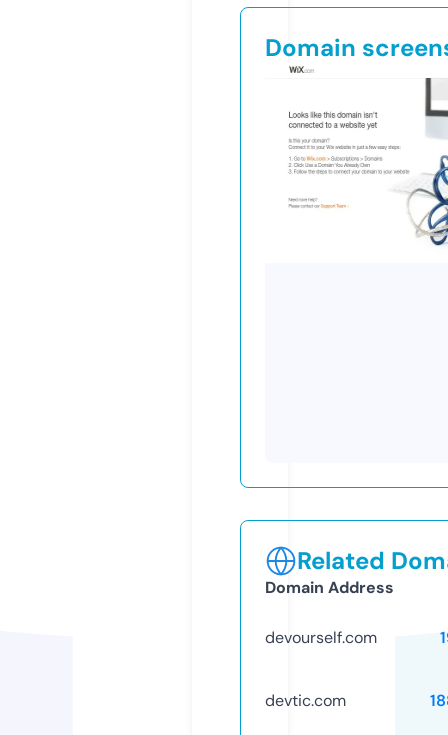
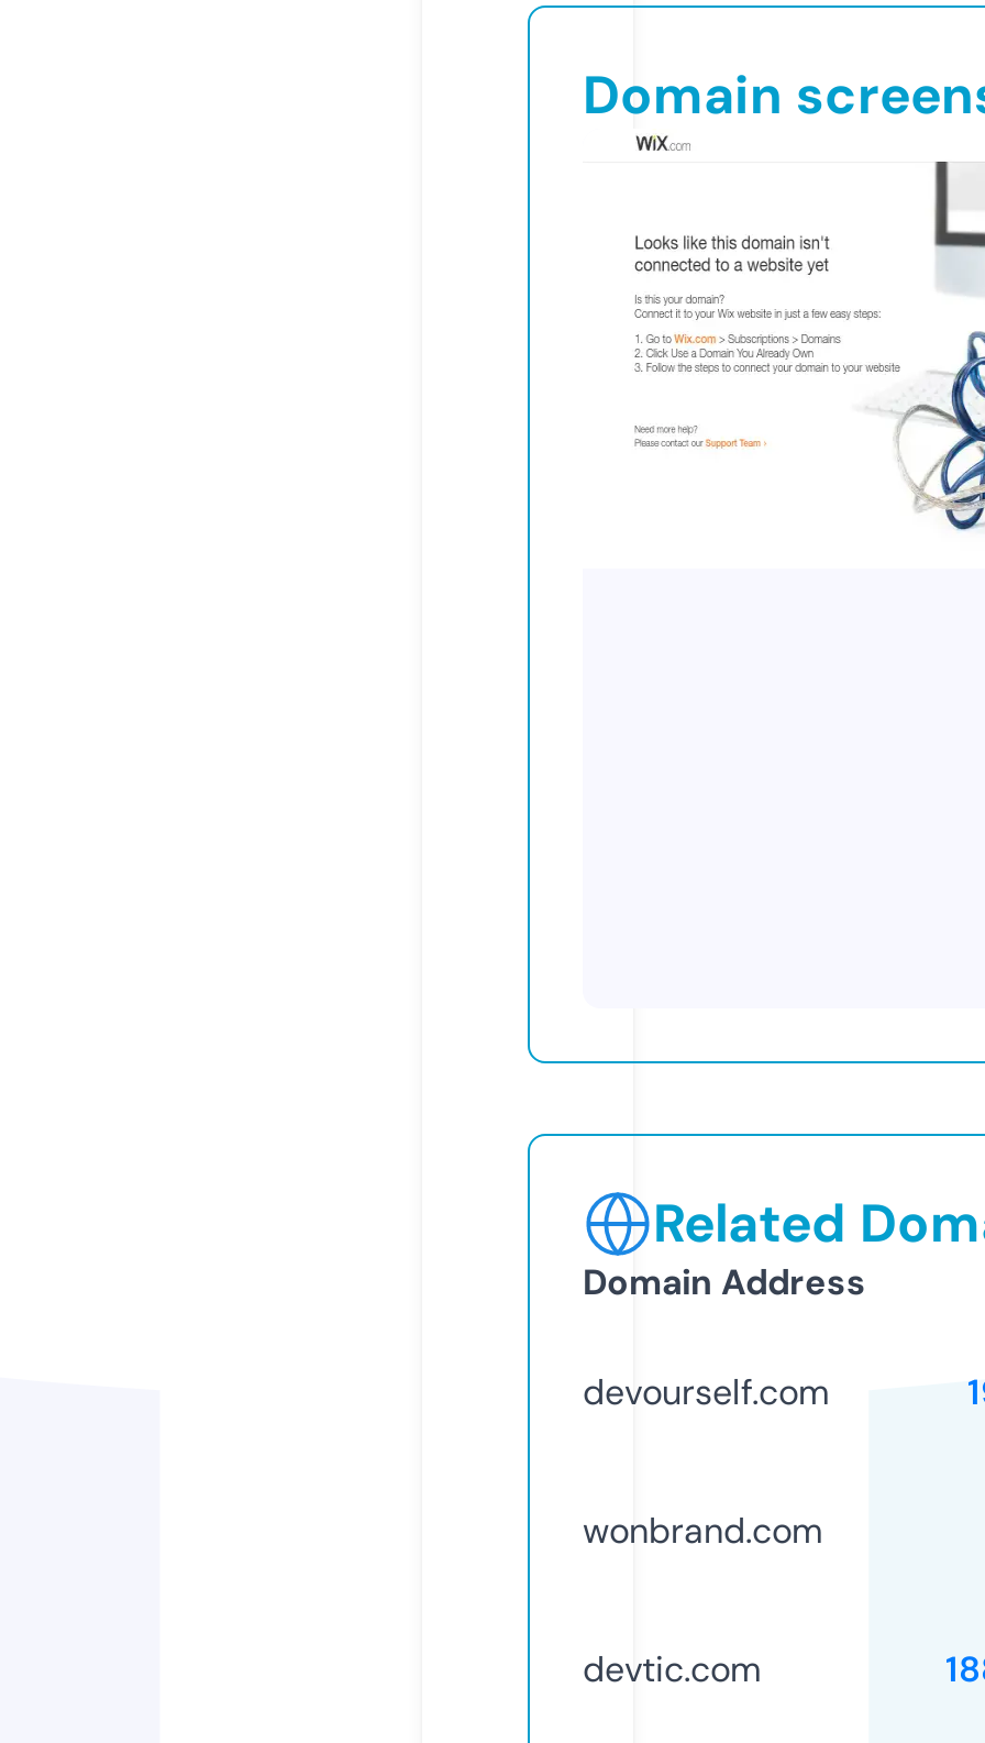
none -> [583,1507,822,1553] wonbrand.com

